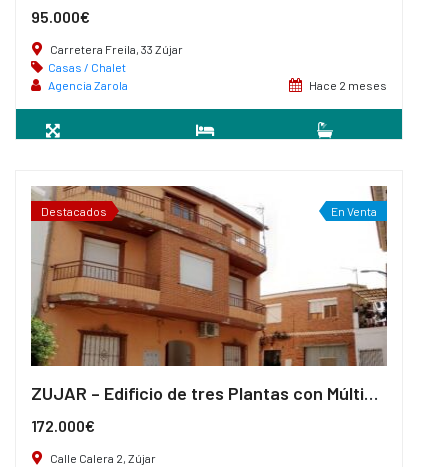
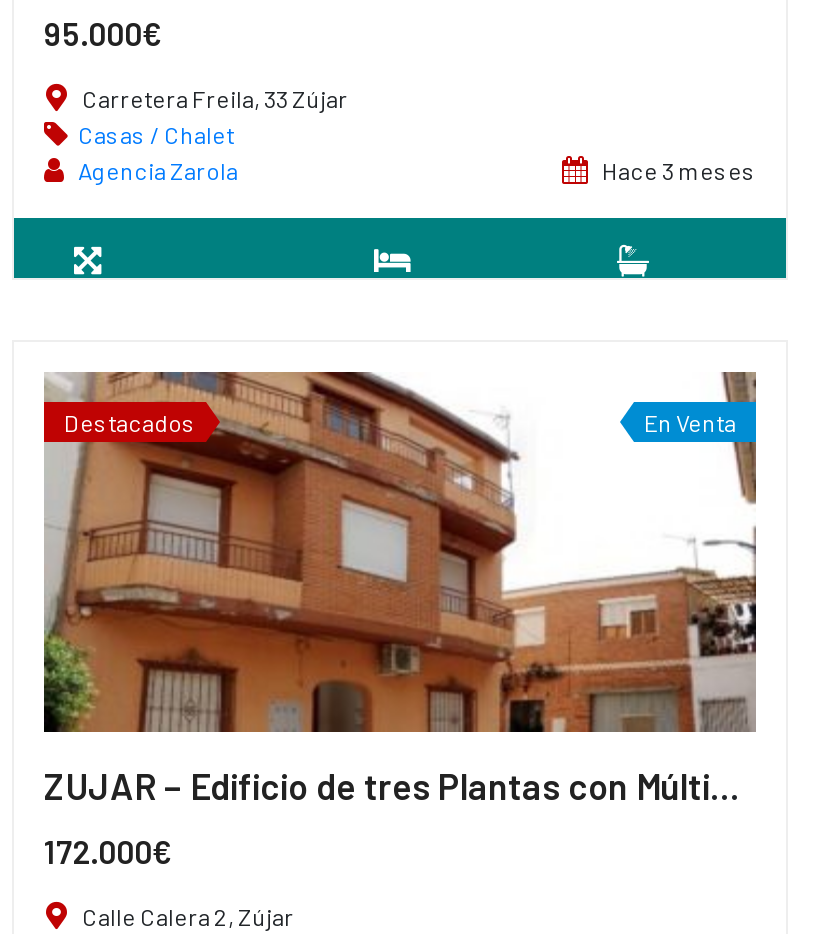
[307,78,387,92] Hace 2 meses -> [598,156,756,184] Hace 3 meses

